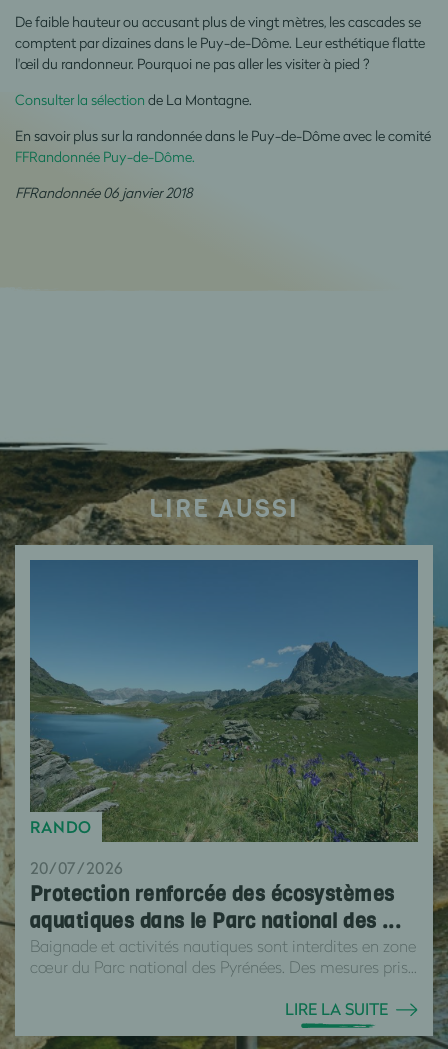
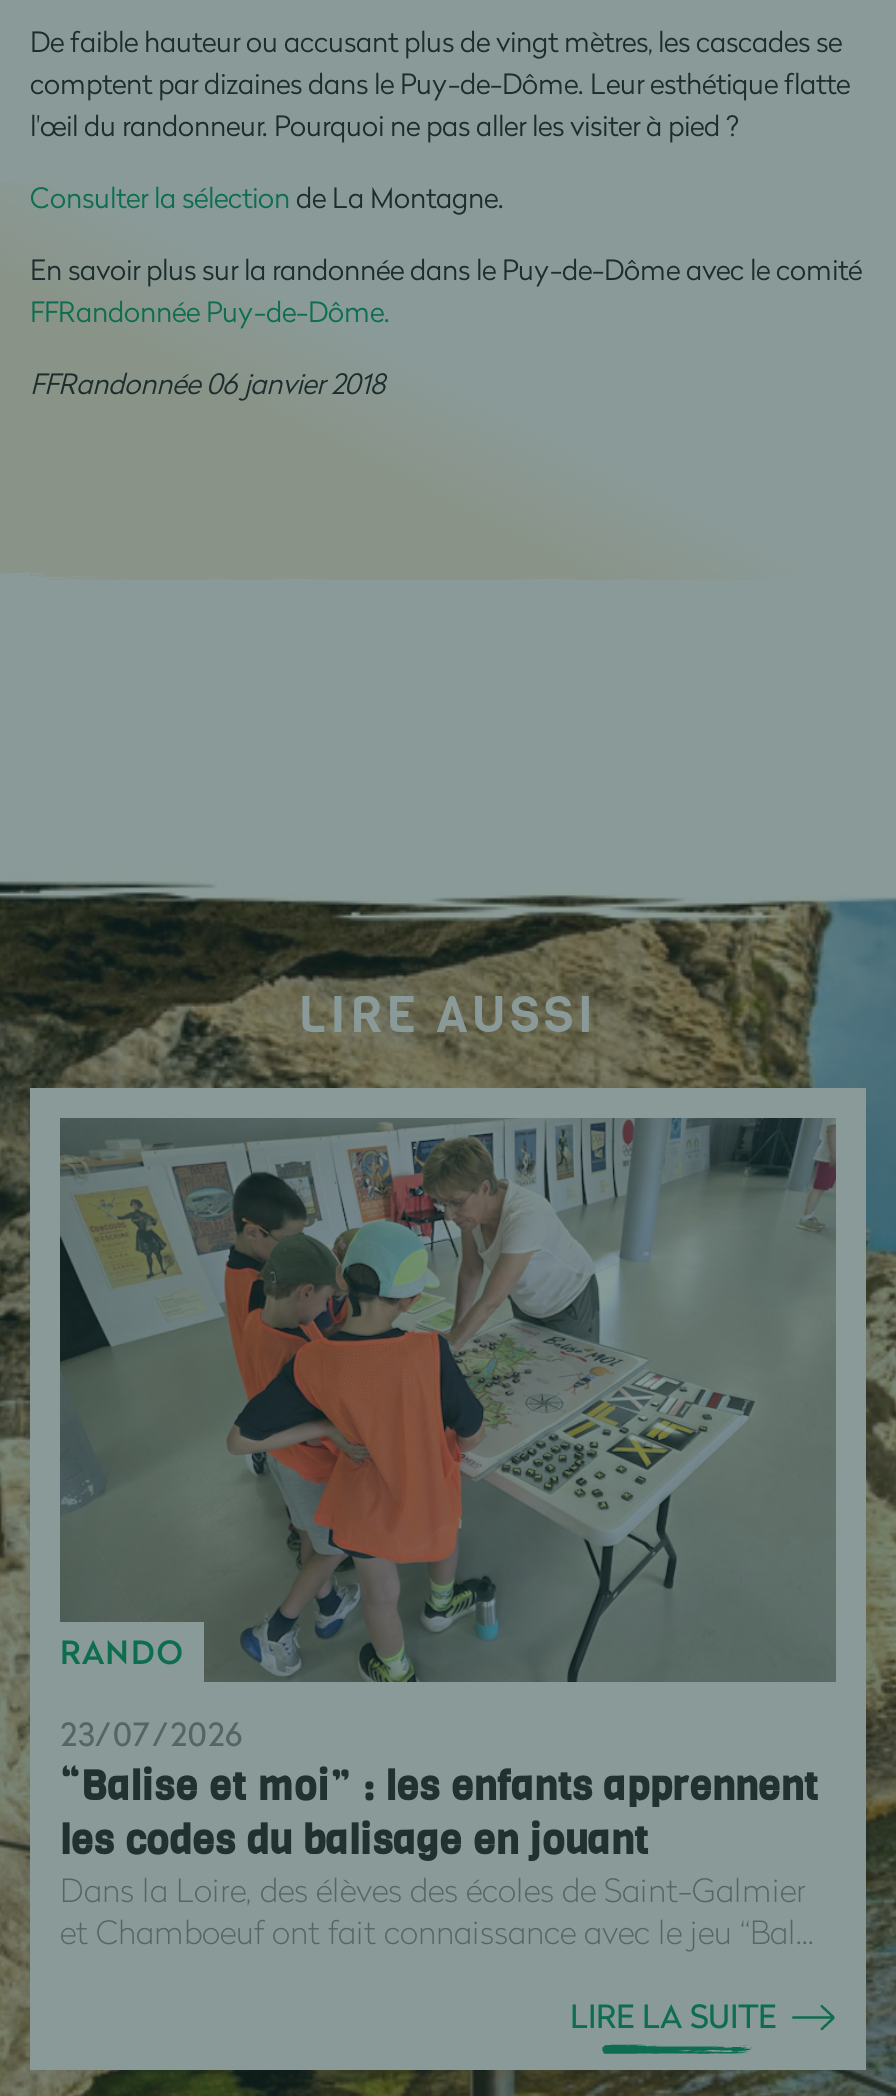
[30,559,419,977] [image] | 20/07/2026 | Protection renforcée des écosystèmes | aquatiques dans le Parc national des ... | Baignade et activités nautiques sont interdites en zone | cœur du Parc national des Pyrénées. Des mesures pris... -> [58,1116,838,1953] [image] | 23/07/2026 | “Balise et moi” : les enfants apprennent | les codes du balisage en jouant | Dans la Loire, des élèves des écoles de Saint-Galmier | et Chamboeuf ont fait connaissance avec le jeu “Bal...

